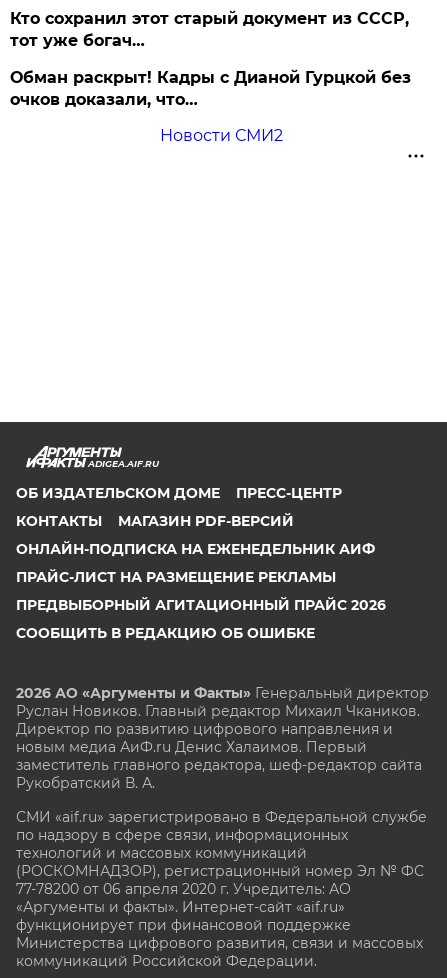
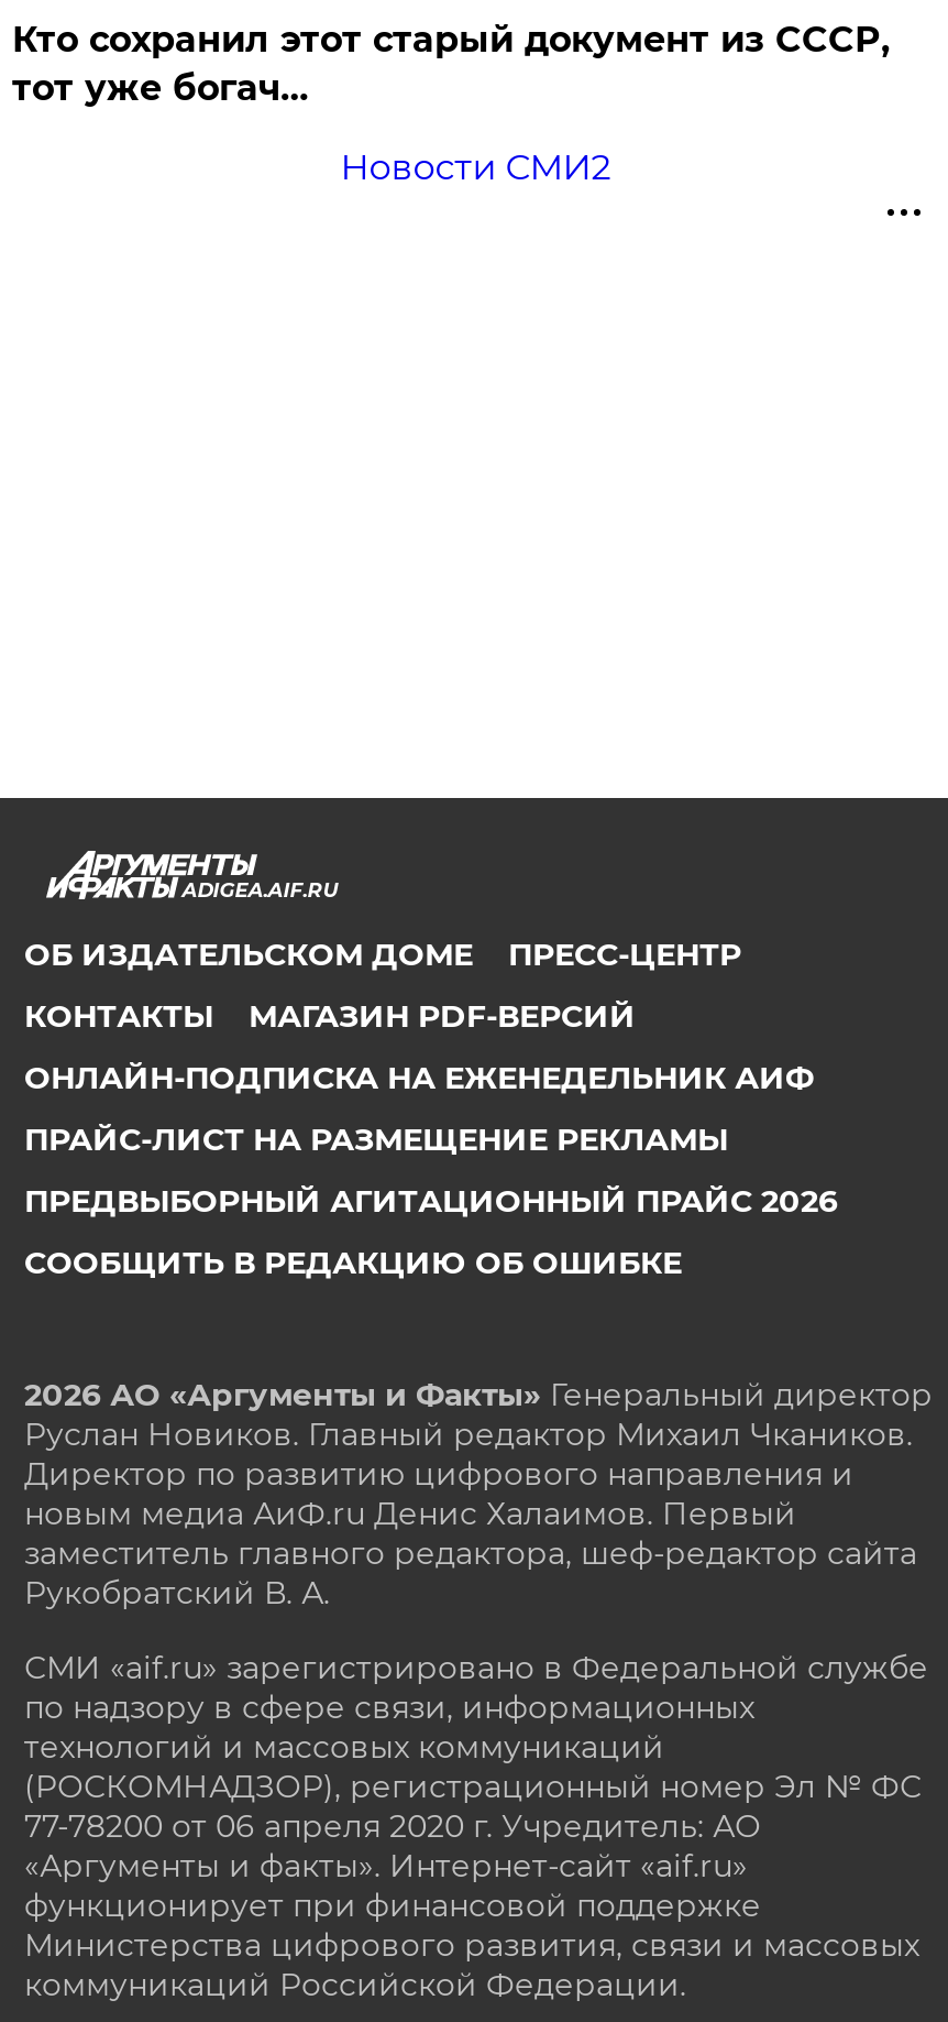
[10,68,411,109] Обман раскрыт! Кадры с Дианой Гурцкой без | очков доказали, что… -> none

